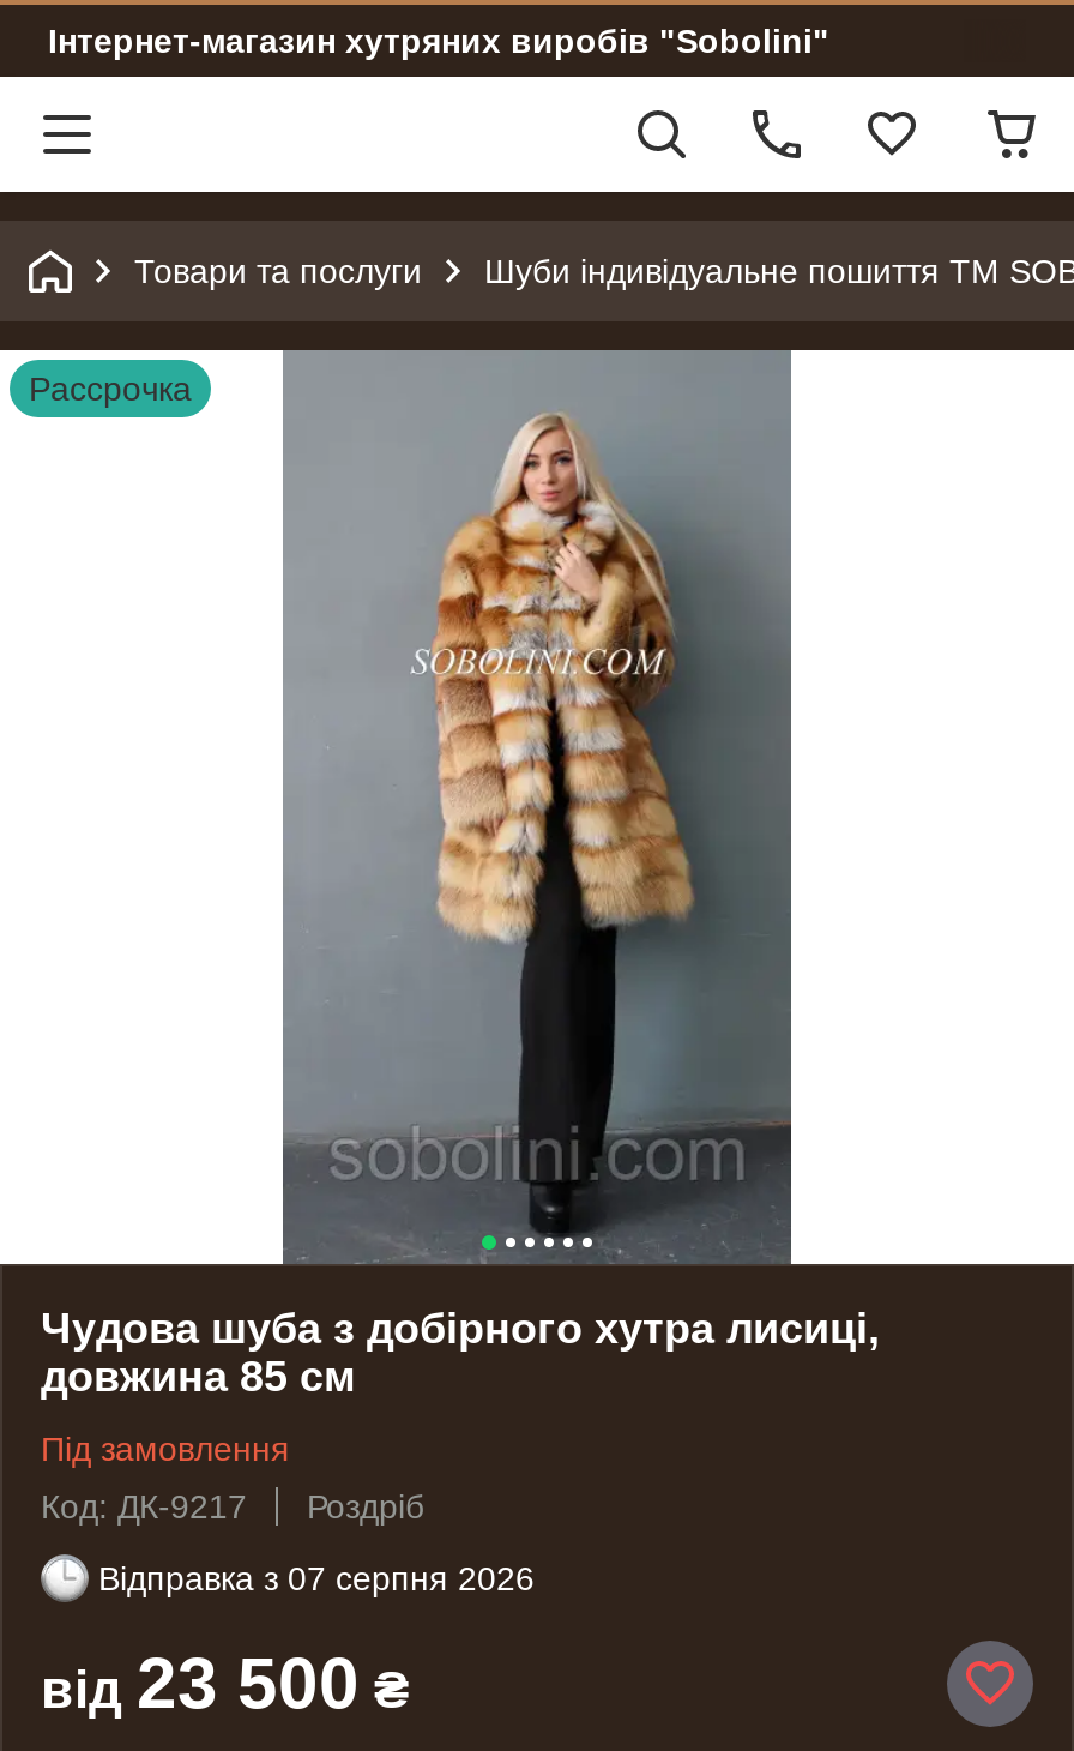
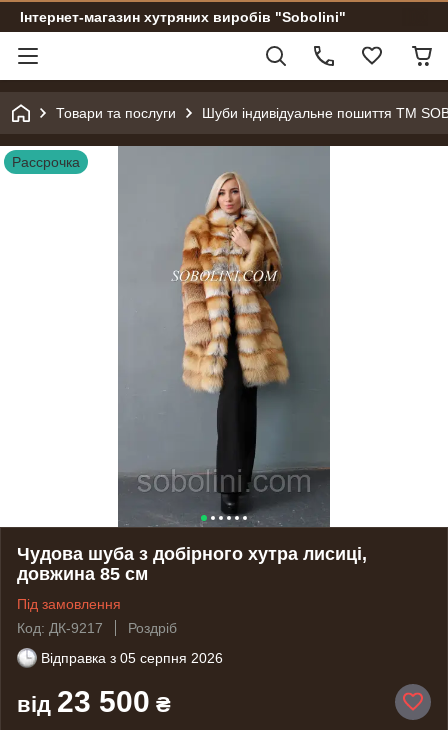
[98,1559,535,1597] Відправка з 07 серпня 2026 -> [41,650,223,666] Відправка з 05 серпня 2026

